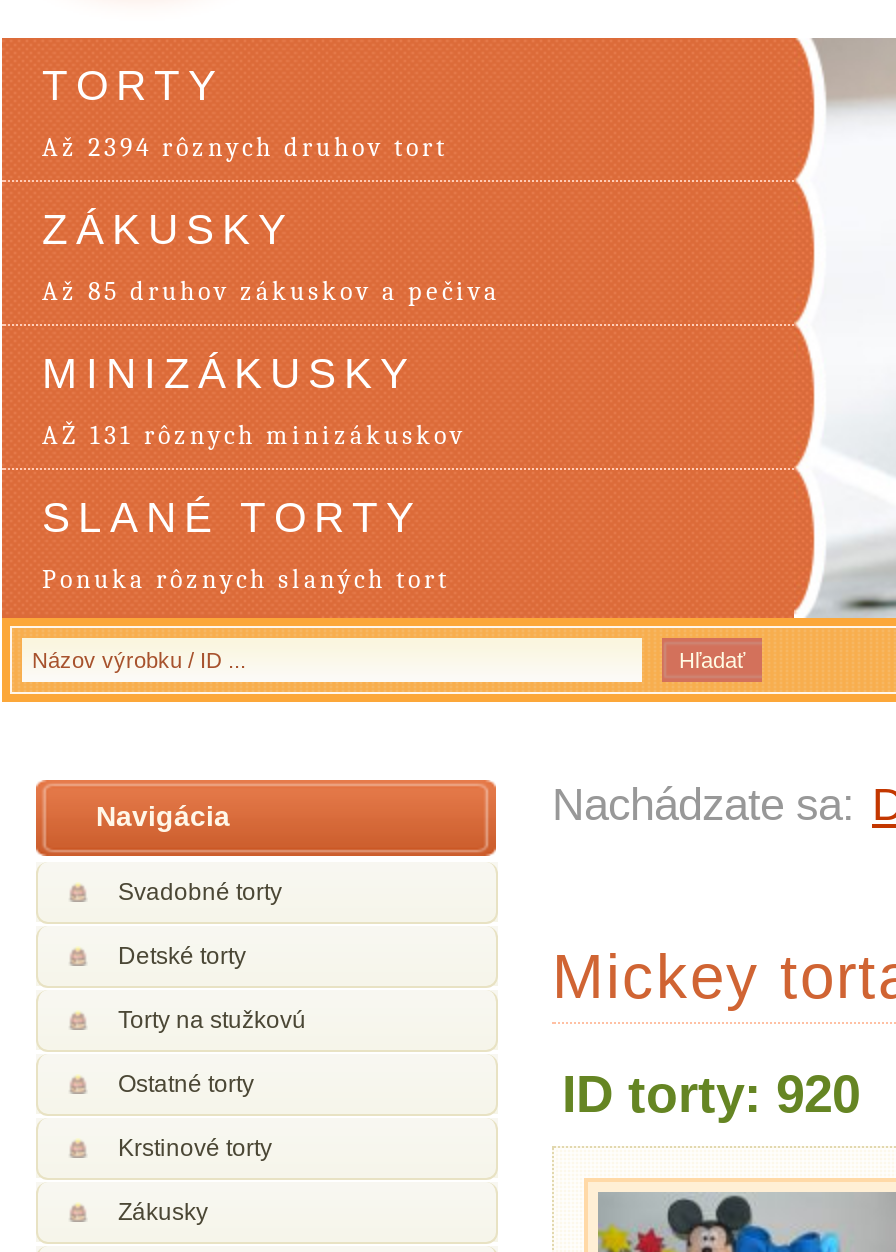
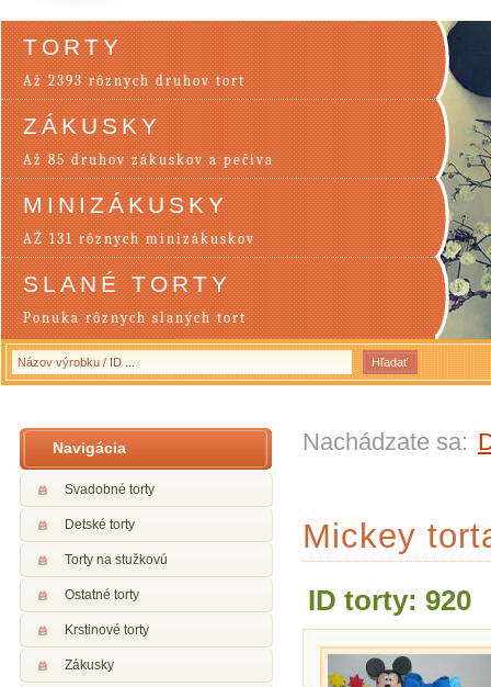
[800,38,890,620] [image] -> [437,21,488,339] [image]
[42,131,448,161] Až 2394 rôznych druhov tort -> [23,72,245,88] Až 2393 rôznych druhov tort

